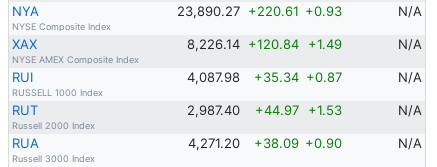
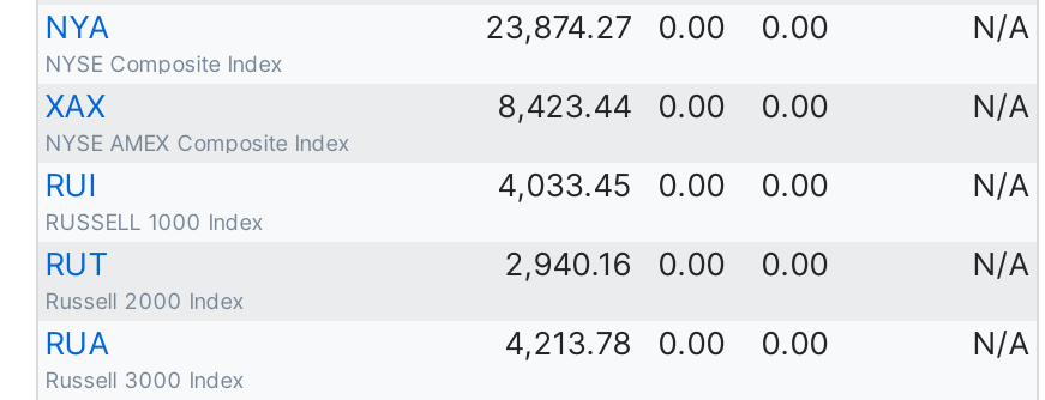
[177,3,342,19] 23,890.27 +220.61 +0.93 -> [485,7,828,46] 23,874.27 | 0.00 | 0.00
[187,36,342,52] 8,226.14 +120.84 +1.49 -> [497,86,828,125] 8,423.44 | 0.00 | 0.00
[187,69,342,85] 4,087.98 | +35.34 +0.87 -> [497,165,828,204] 4,033.45 | 0.00 | 0.00
[187,102,342,118] 2,987.40 | +44.97 +1.53 -> [504,244,828,283] 2,940.16 | 0.00 | 0.00
[188,135,342,151] 4,271.20 | +38.09 +0.90 -> [504,323,828,362] 4,213.78 | 0.00 | 0.00

